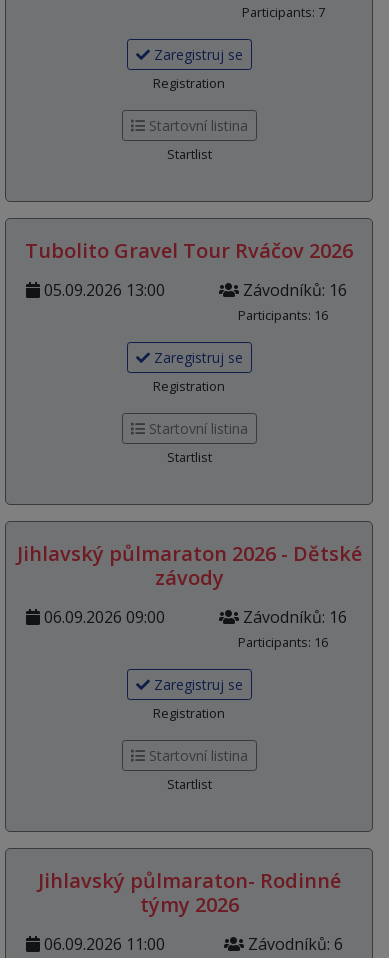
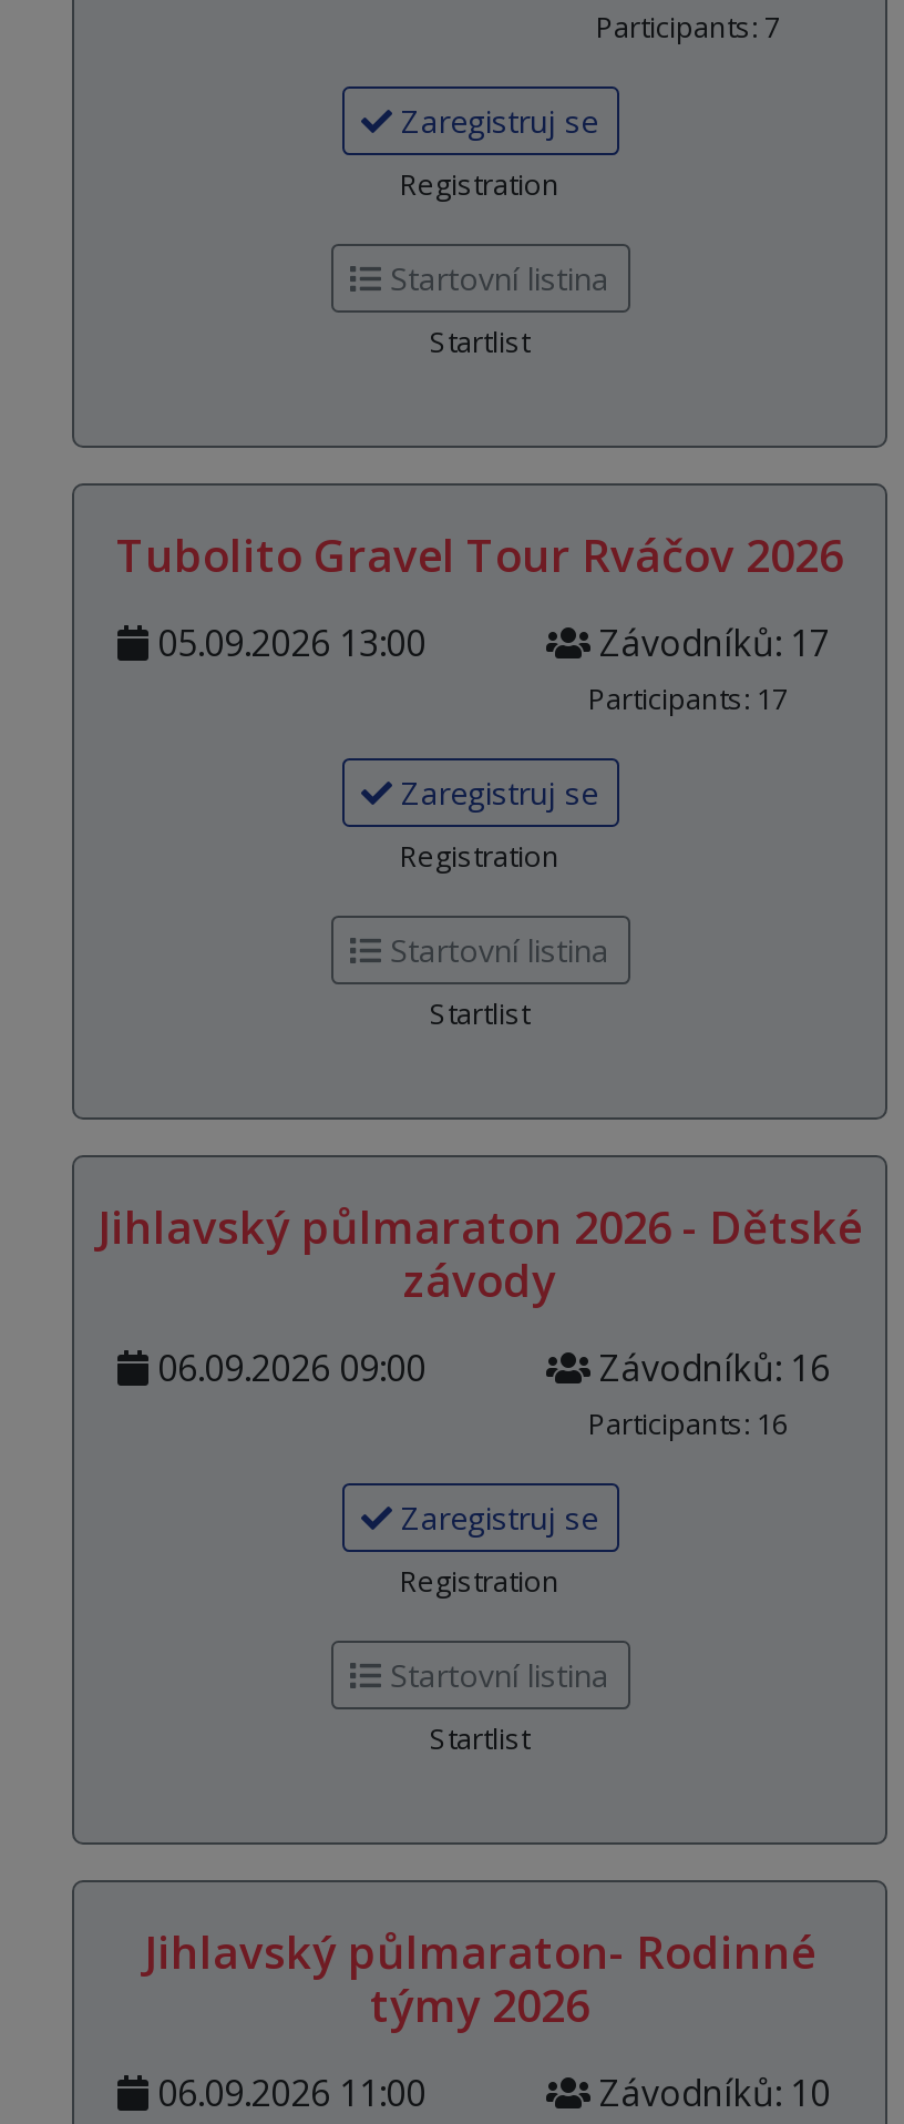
[239,279,347,301] Závodníků: 16 -> [590,618,830,666] Závodníků: 17
[238,306,328,324] Participants: 16 -> [588,678,788,717] Participants: 17
[243,933,342,955] Závodníků: 6 -> [590,2068,830,2116] Závodníků: 10

